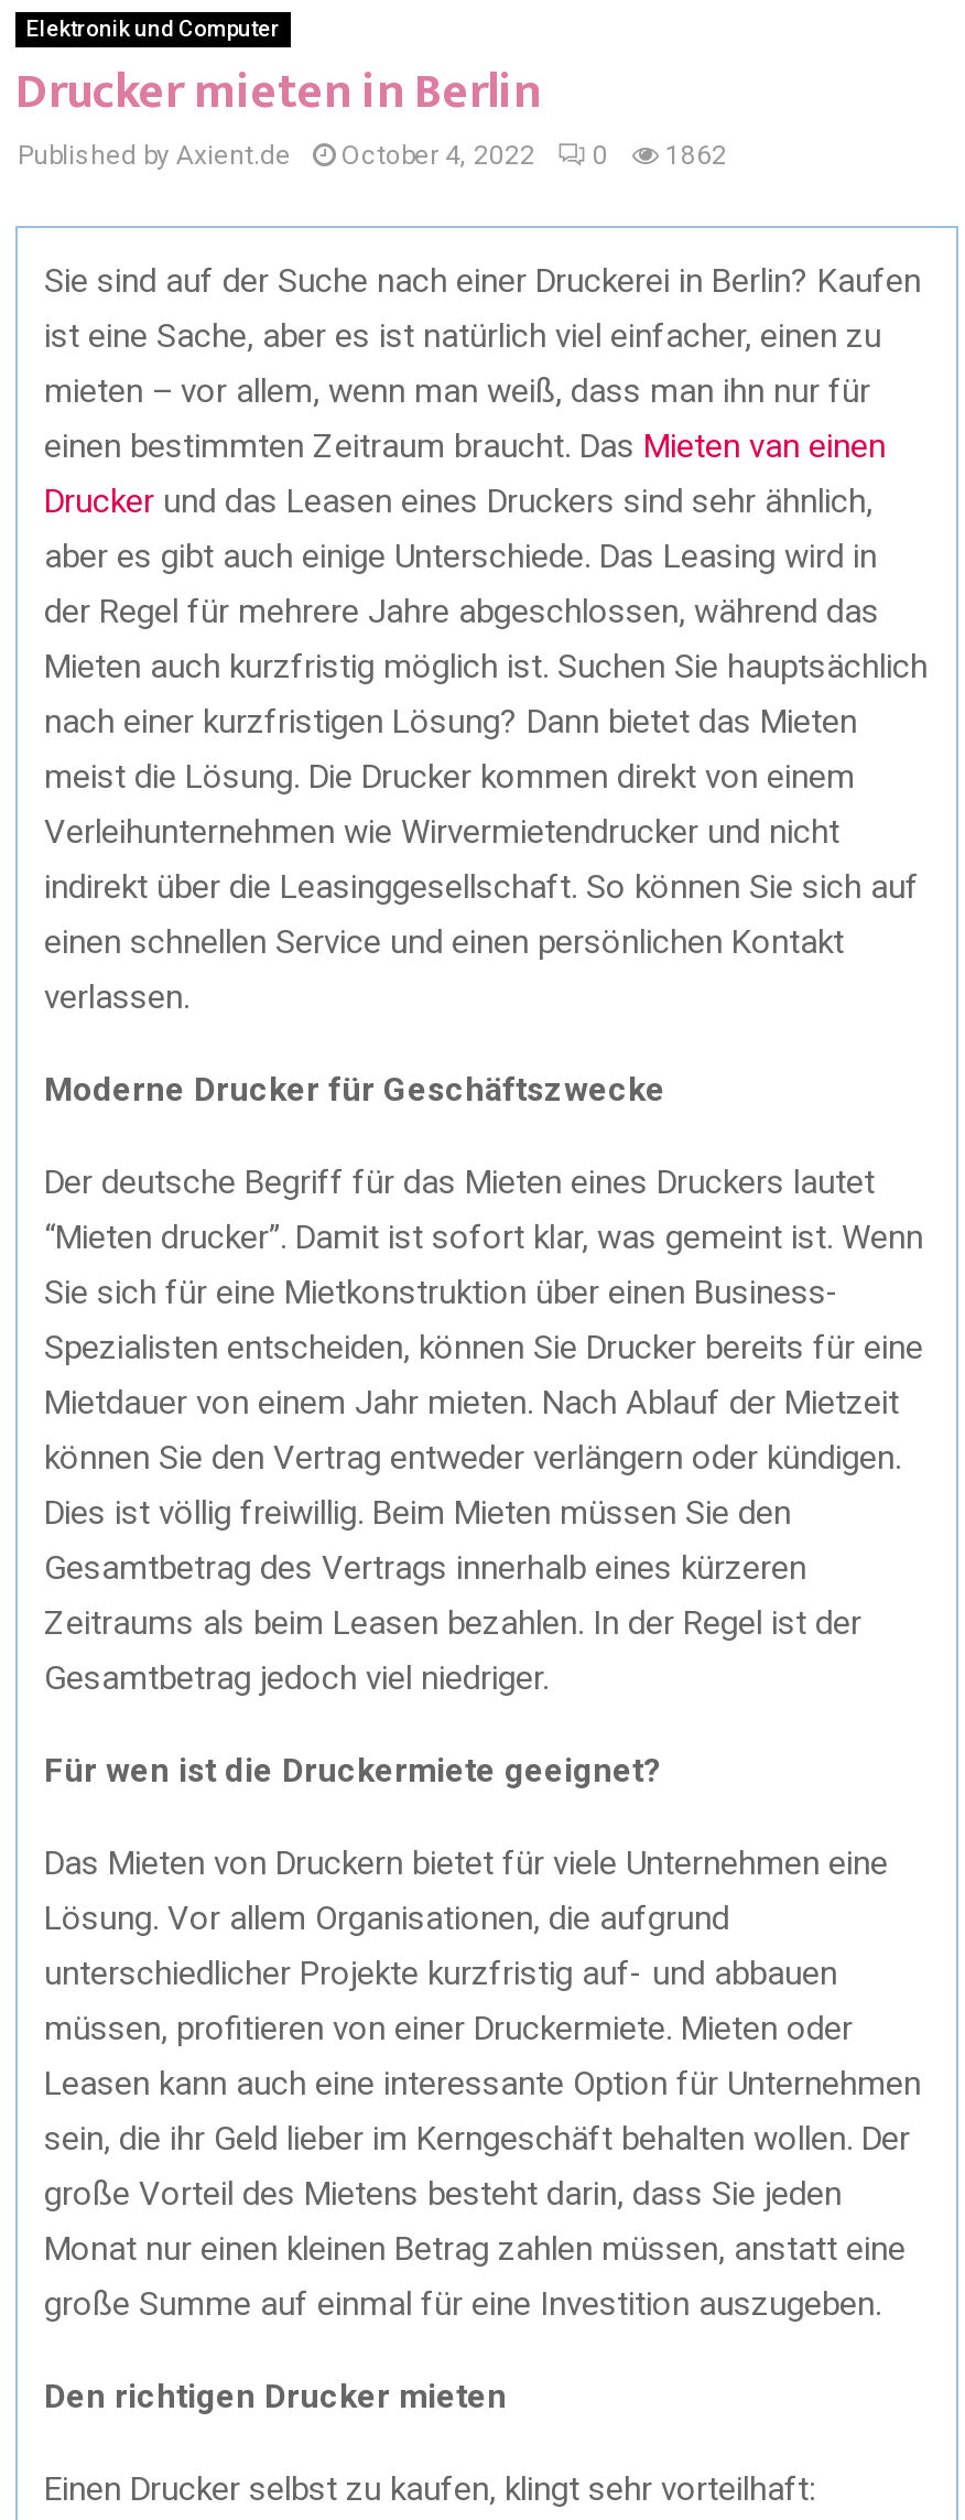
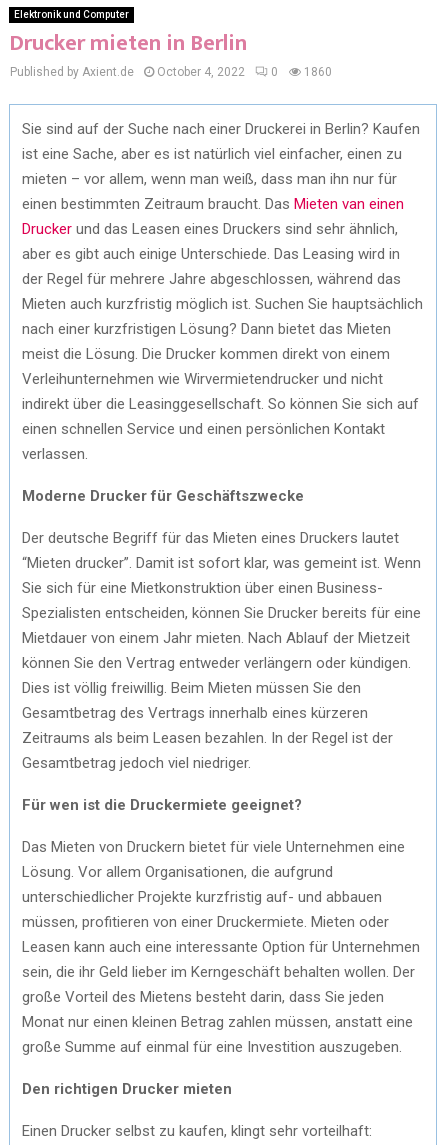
[18,140,727,171] Published by Axient.de October 4, 2022 0 1862 -> [10,65,332,79] Published by Axient.de October 4, 2022 0 1860

